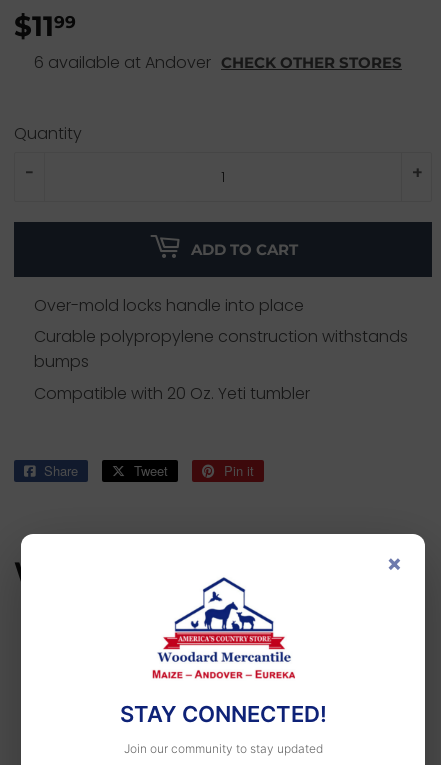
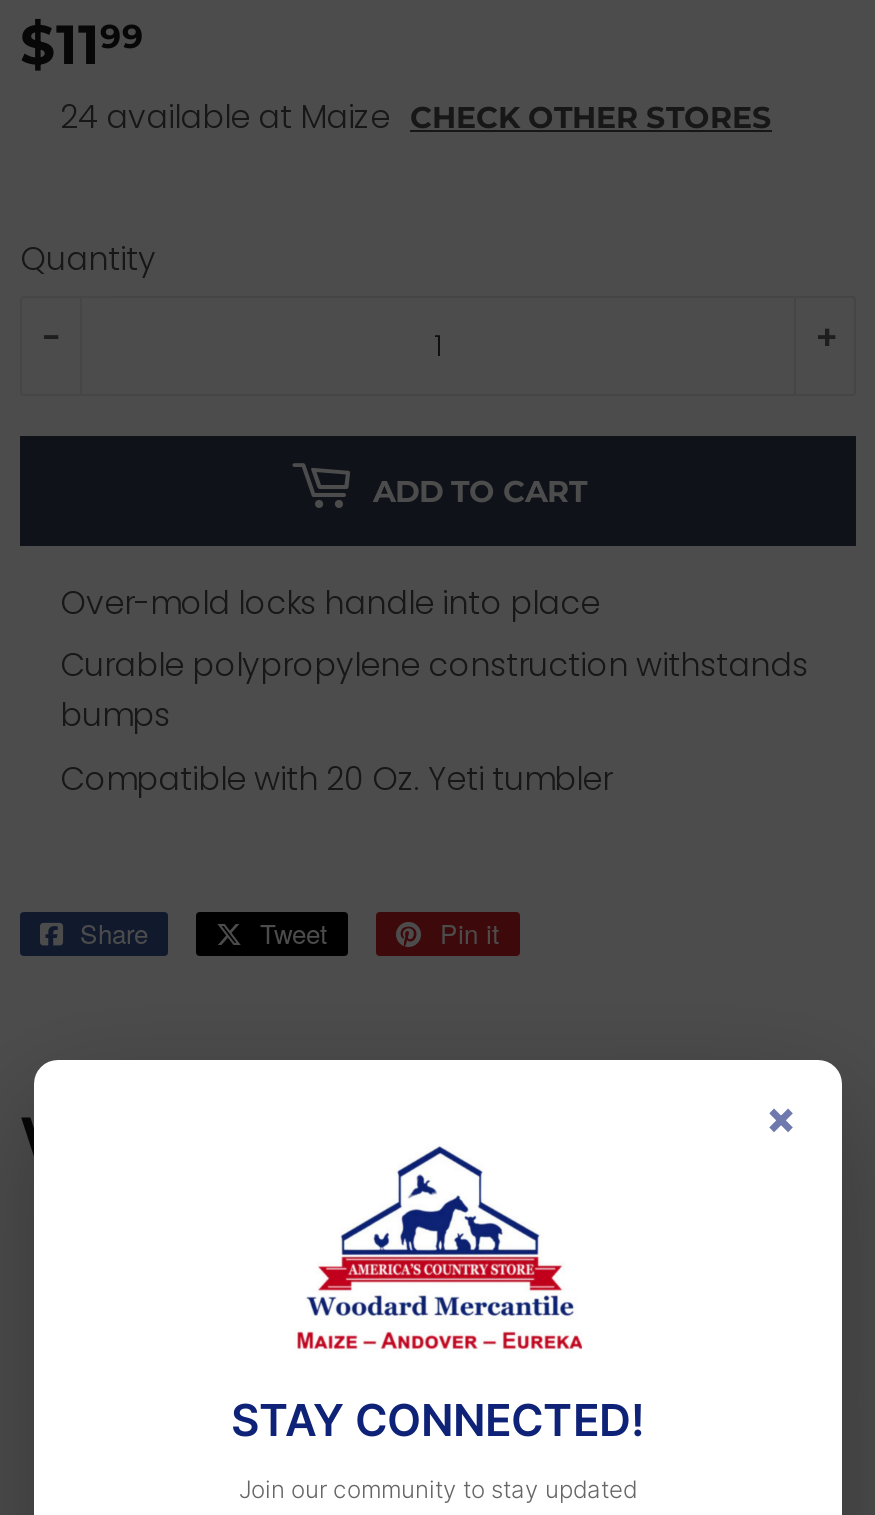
[34,51,402,74] 6 available at Andover CHECK OTHER STORES -> [60,94,772,140] 24 available at Maize CHECK OTHER STORES

